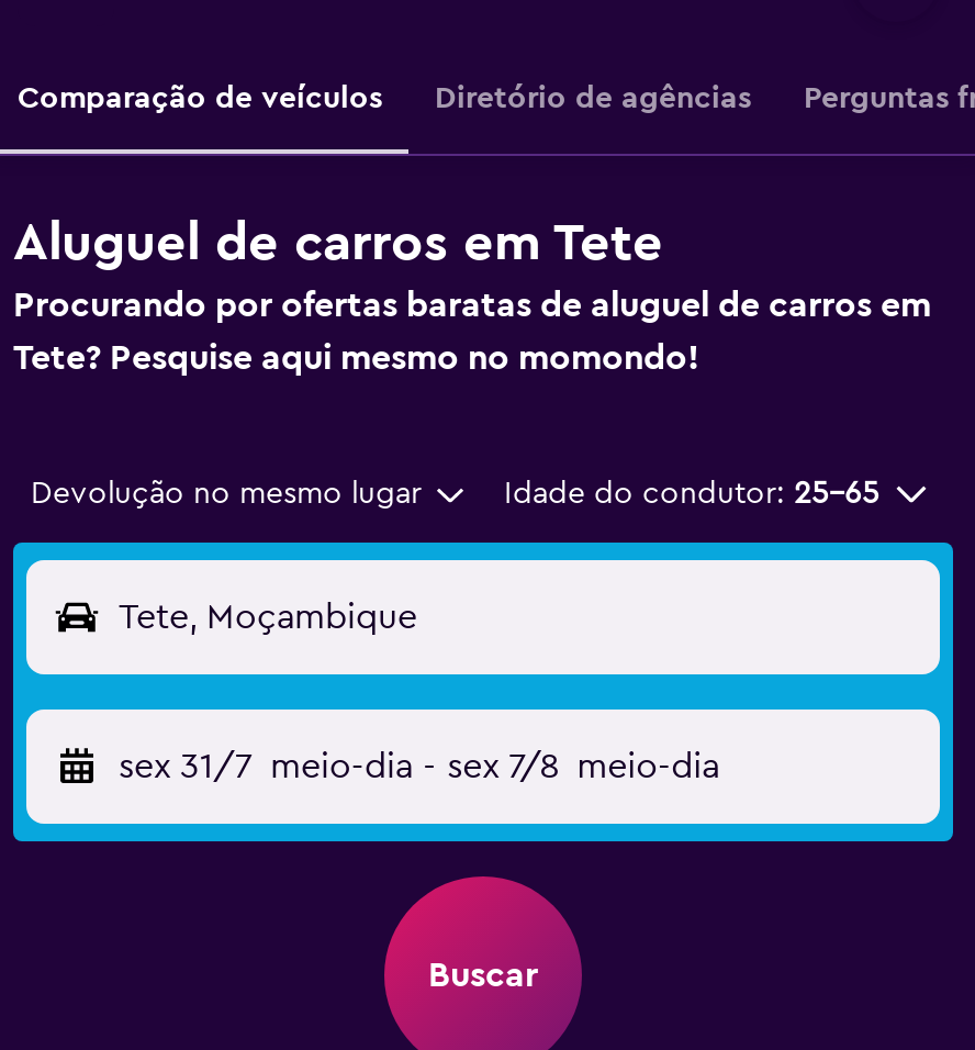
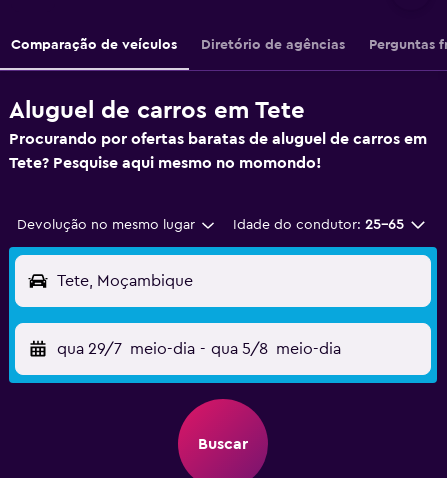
[119,749,719,784] sex 31/7 meio-dia - sex 7/8 meio-dia -> [57,341,341,357] qua 29/7 meio-dia - qua 5/8 meio-dia

